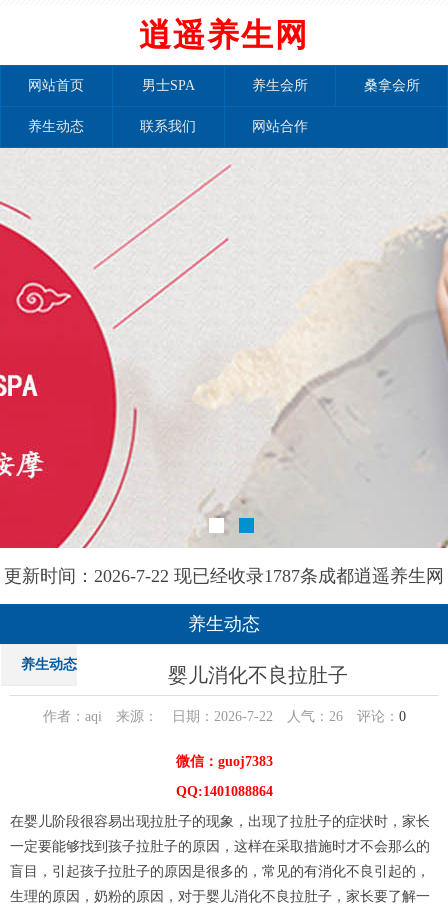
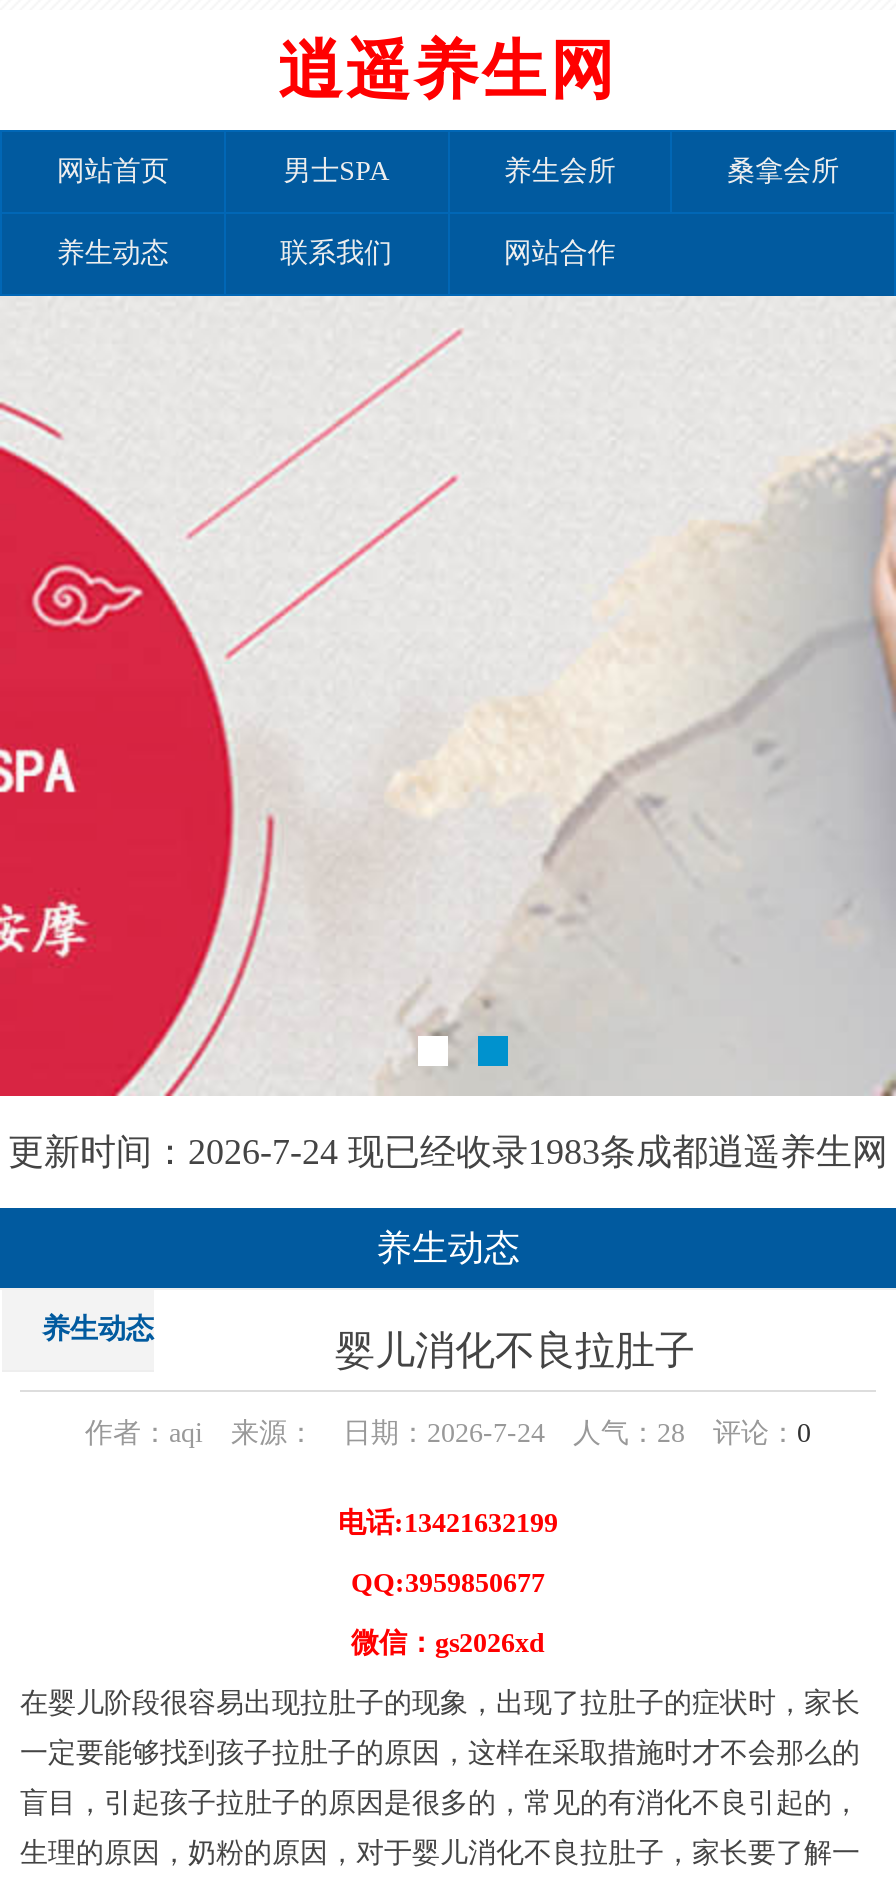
[4,566,444,586] 更新时间：2026-7-22 现已经收录1787条成都逍遥养生网 -> [8,1132,888,1172] 更新时间：2026-7-24 现已经收录1983条成都逍遥养生网
[42,709,405,799] 作者：aqi 来源： 日期：2026-7-22 人气：26评论：0 | 微信：guoj7383 | QQ:1401088864 -> [85,1418,811,1658] 作者：aqi 来源： 日期：2026-7-24 人气：28评论：0 | 电话:13421632199 | QQ:3959850677 | 微信：gs2026xd

